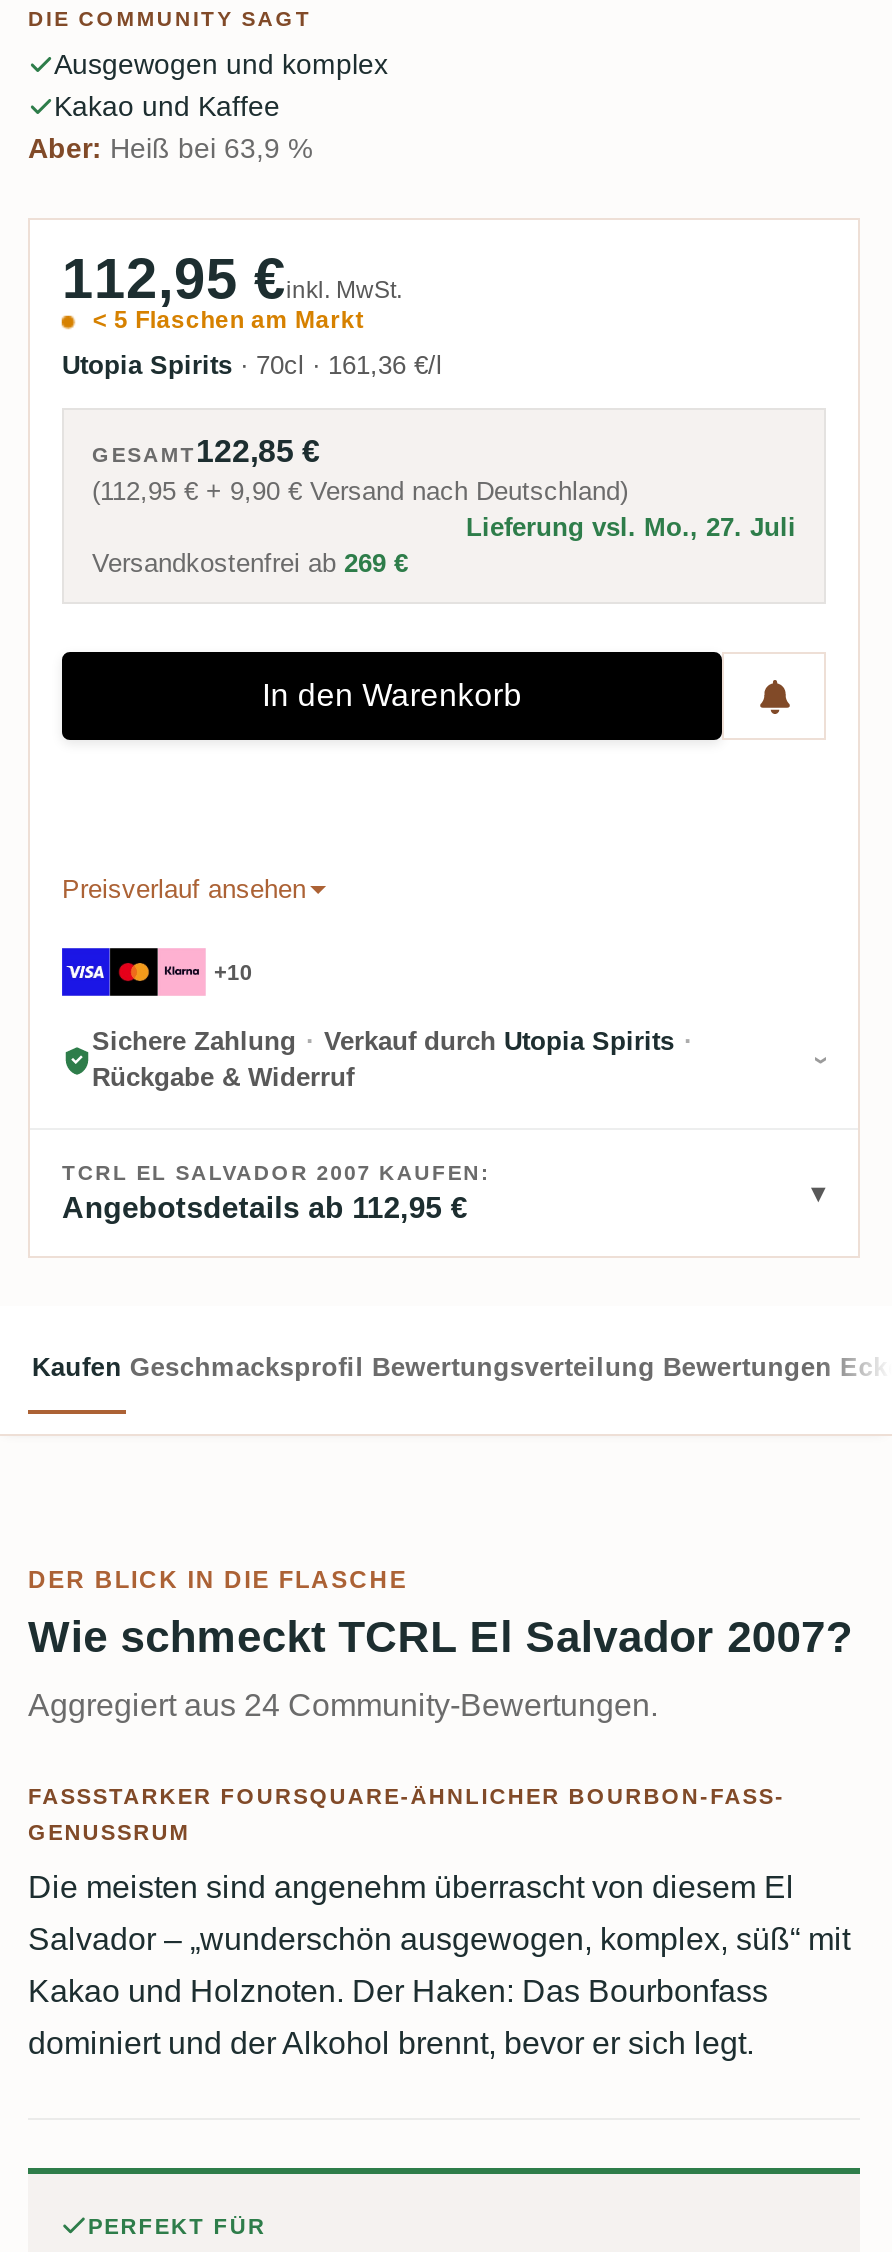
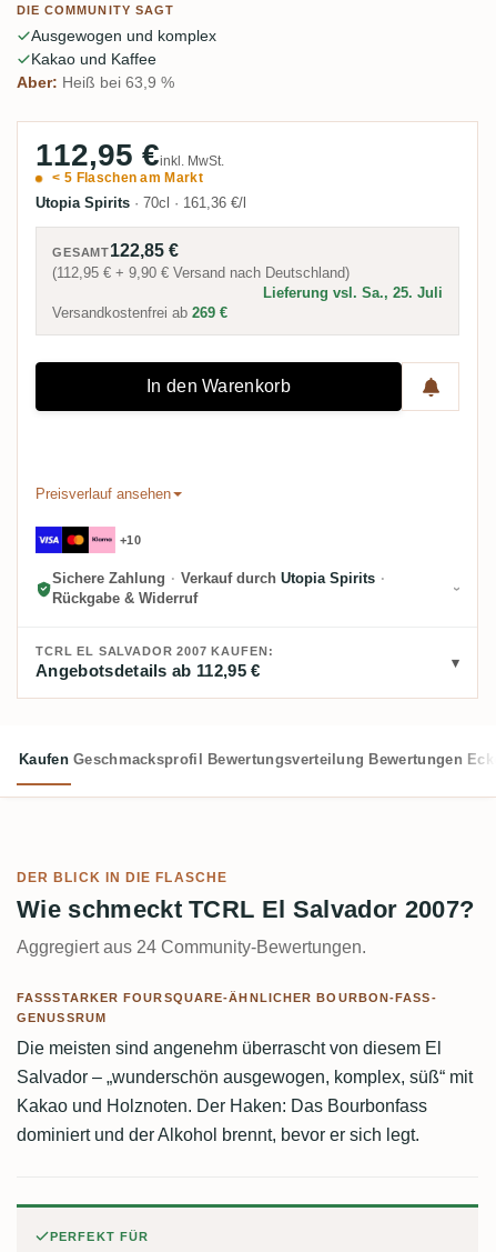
[466,512,796,542] Lieferung vsl. Mo., 27. Juli -> [263,284,443,301] Lieferung vsl. Sa., 25. Juli

